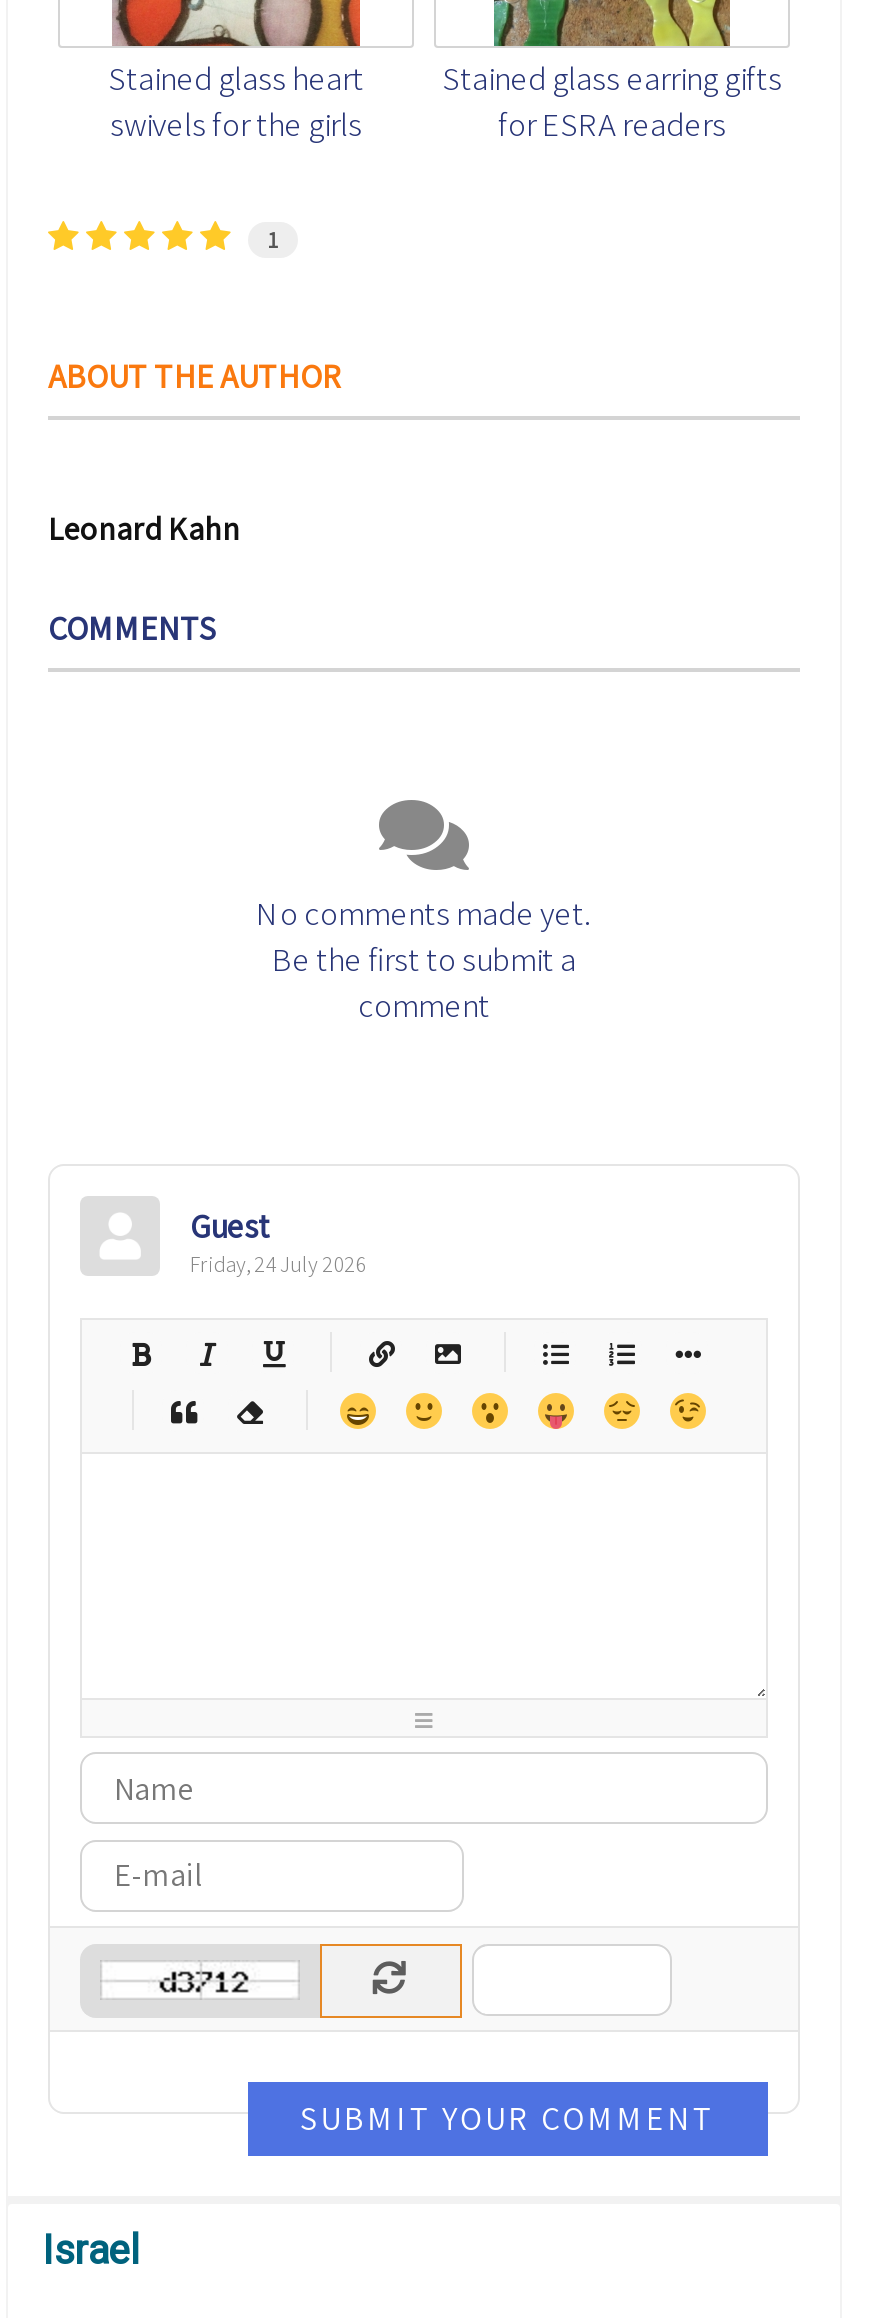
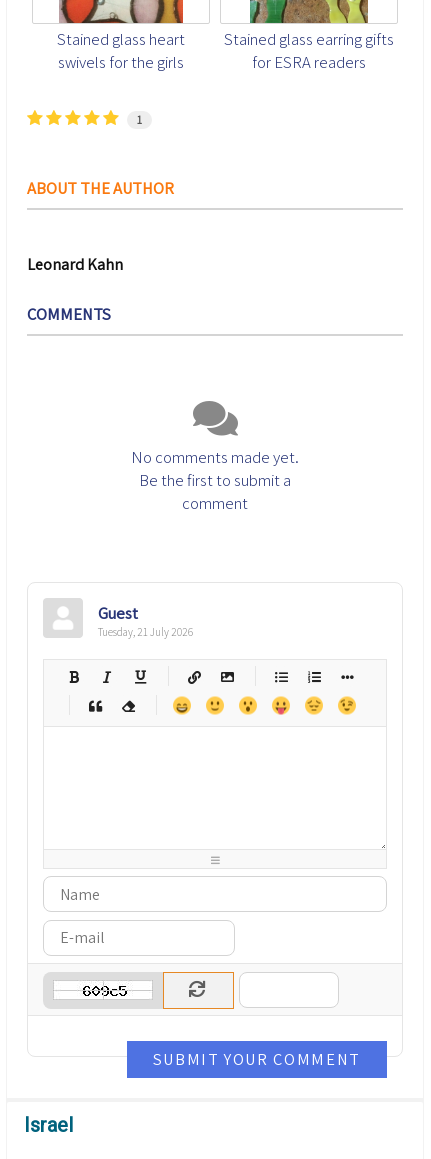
[190,1249,366,1277] Friday, 24 July 2026 -> [98,624,193,638] Tuesday, 21 July 2026

